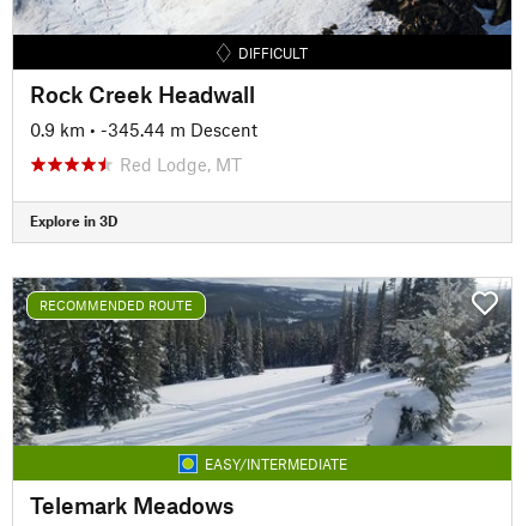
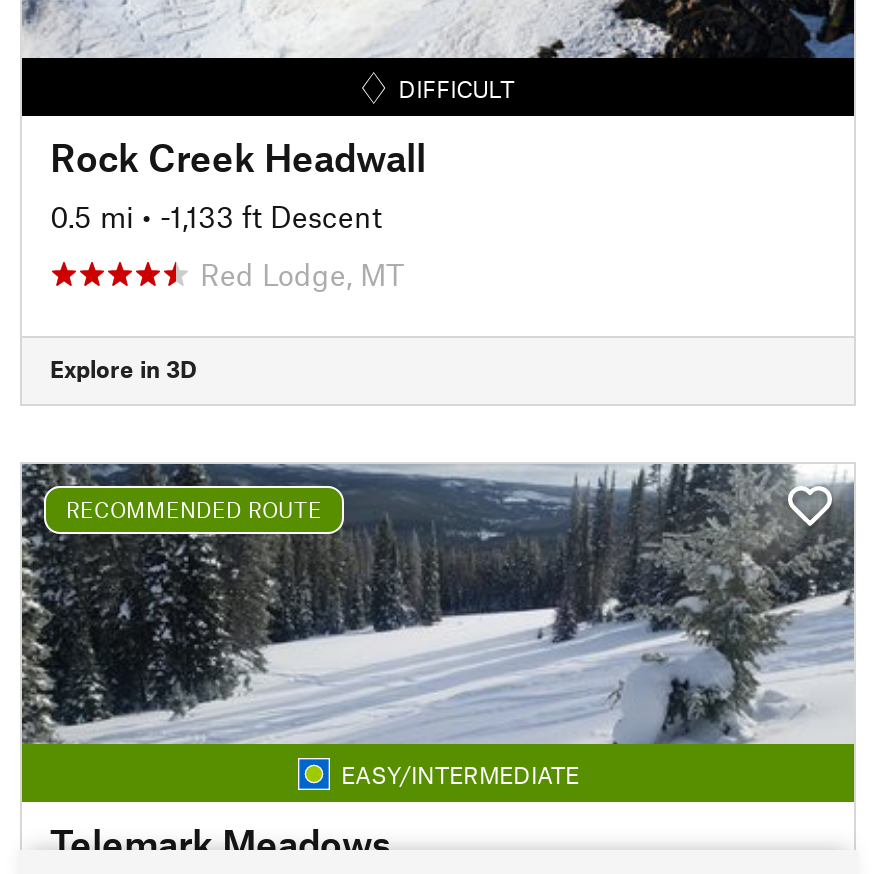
[30,118,257,140] 0.9 km • -345.44 m Descent -> [50,197,382,233] 0.5 mi • -1,133 ft Descent

